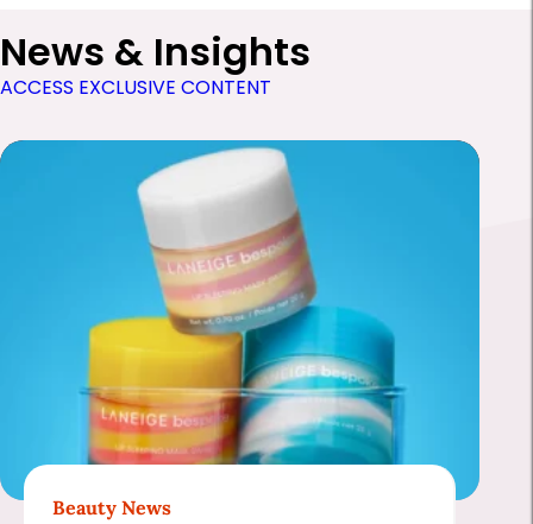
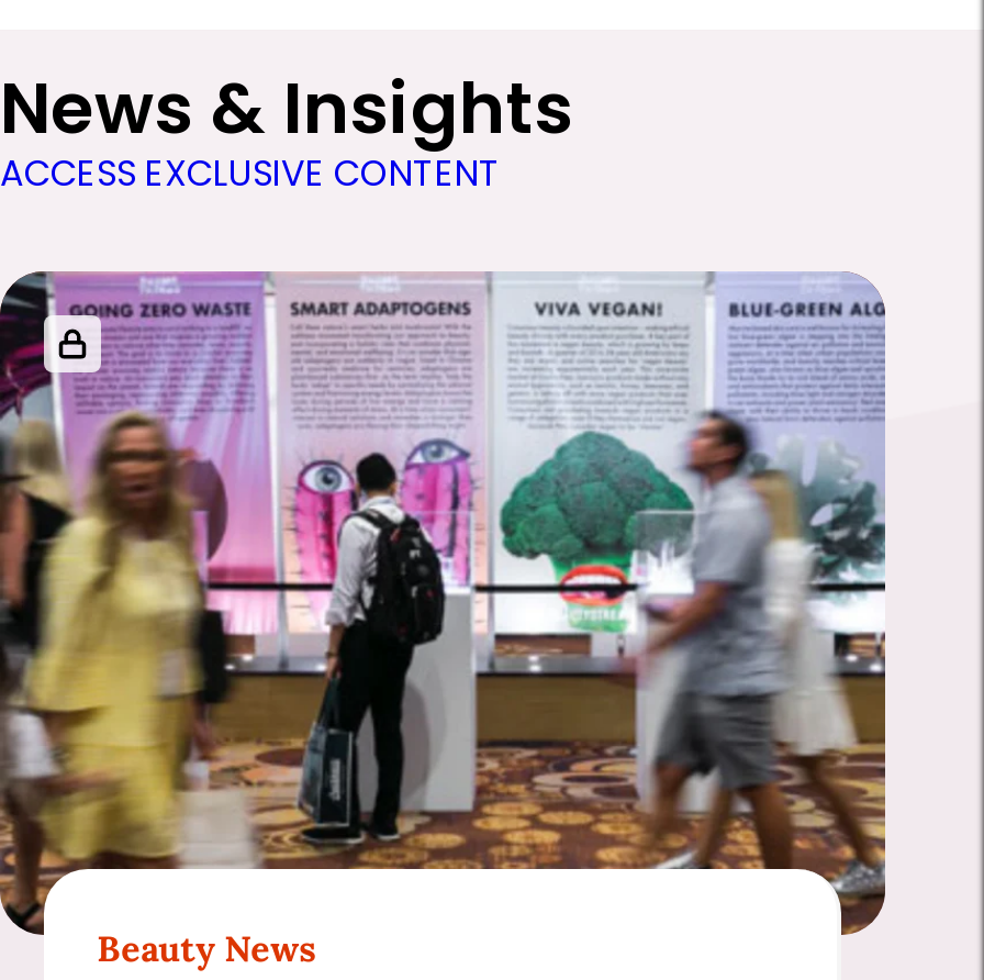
[4,139,481,501] [image] -> [7,270,887,936] [image]

